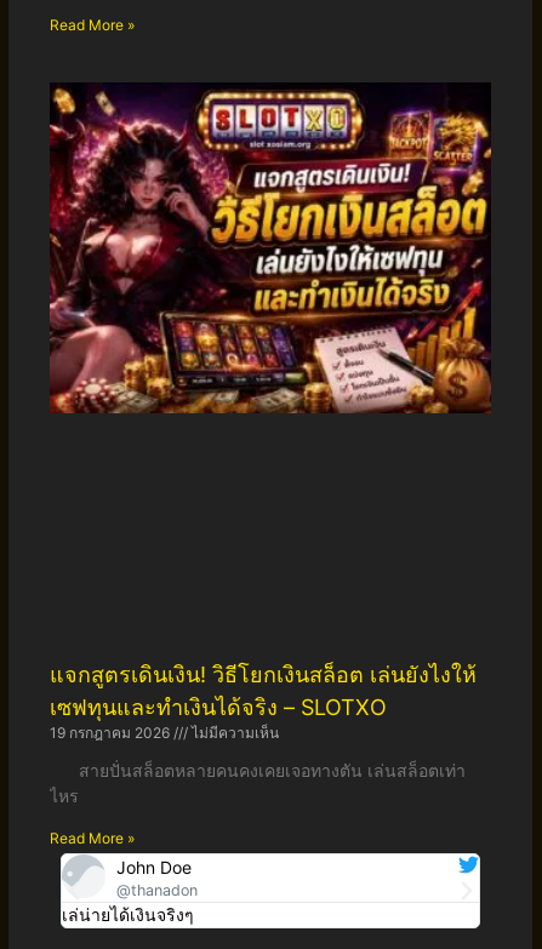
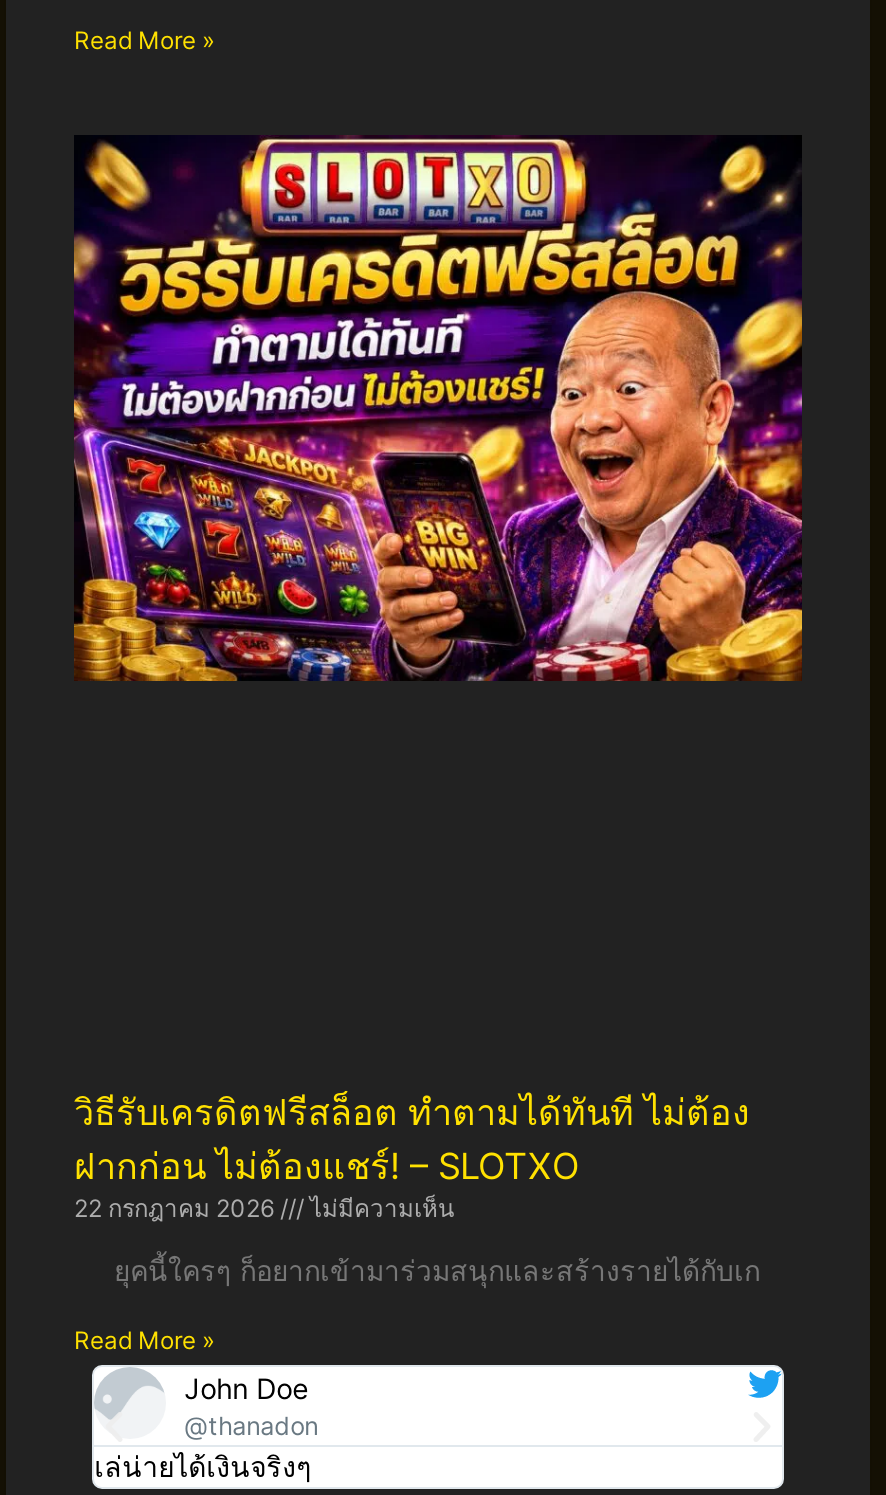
[49,82,492,415] [image] -> [72,135,804,683] [image]
[50,662,477,742] แจกสูตรเดินเงิน! วิธีโยกเงินสล็อต เล่นยังไงให้ | เซฟทุนและทำเงินได้จริง – SLOTXO | 19 กรกฎาคม 2026 -> [74,1091,750,1223] วิธีรับเครดิตฟรีสล็อต ทำตามได้ทันที ไม่ต้อง | ฝากก่อน ไม่ต้องแชร์! – SLOTXO | 22 กรกฎาคม 2026
[50,760,466,806] สายปั่นสล็อตหลายคนคงเคยเจอทางตัน เล่นสล็อตเท่า | ไหร -> [74,1253,760,1287] ยุคนี้ใครๆ ก็อยากเข้ามาร่วมสนุกและสร้างรายได้กับเก

